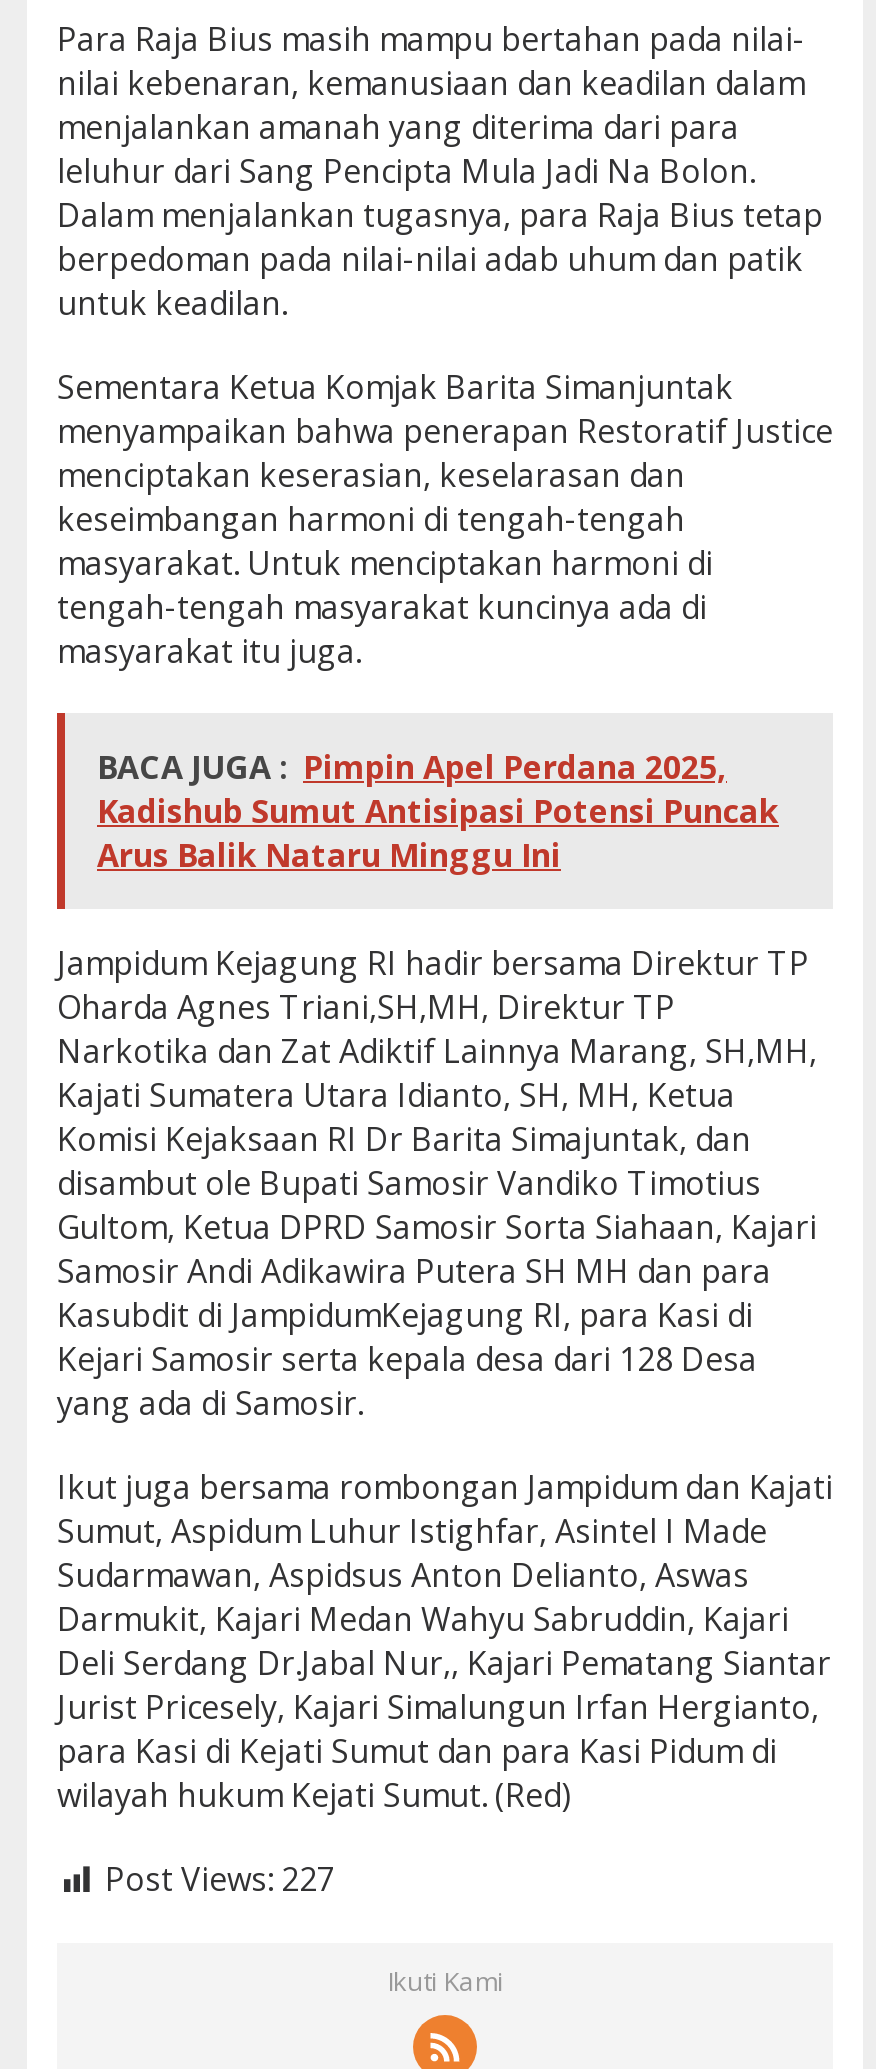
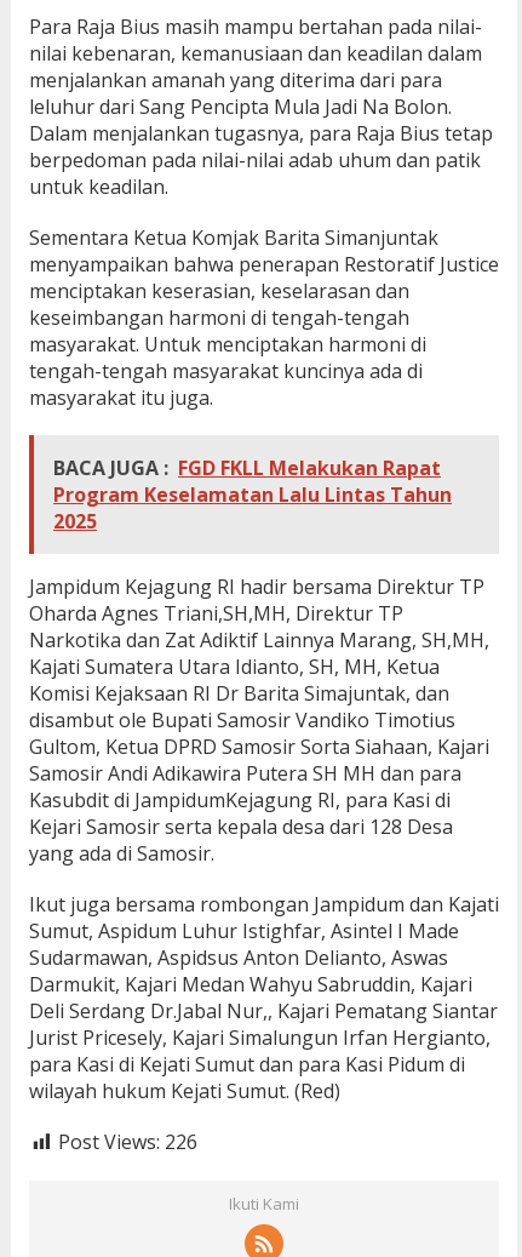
[97,746,779,878] BACA JUGA : Pimpin Apel Perdana 2025, | Kadishub Sumut Antisipasi Potensi Puncak | Arus Balik Nataru Minggu Ini -> [53,455,452,535] BACA JUGA : FGD FKLL Melakukan Rapat | Program Keselamatan Lalu Lintas Tahun | 2025
[105,1858,335,1902] Post Views: 227 -> [58,1129,197,1156] Post Views: 226

